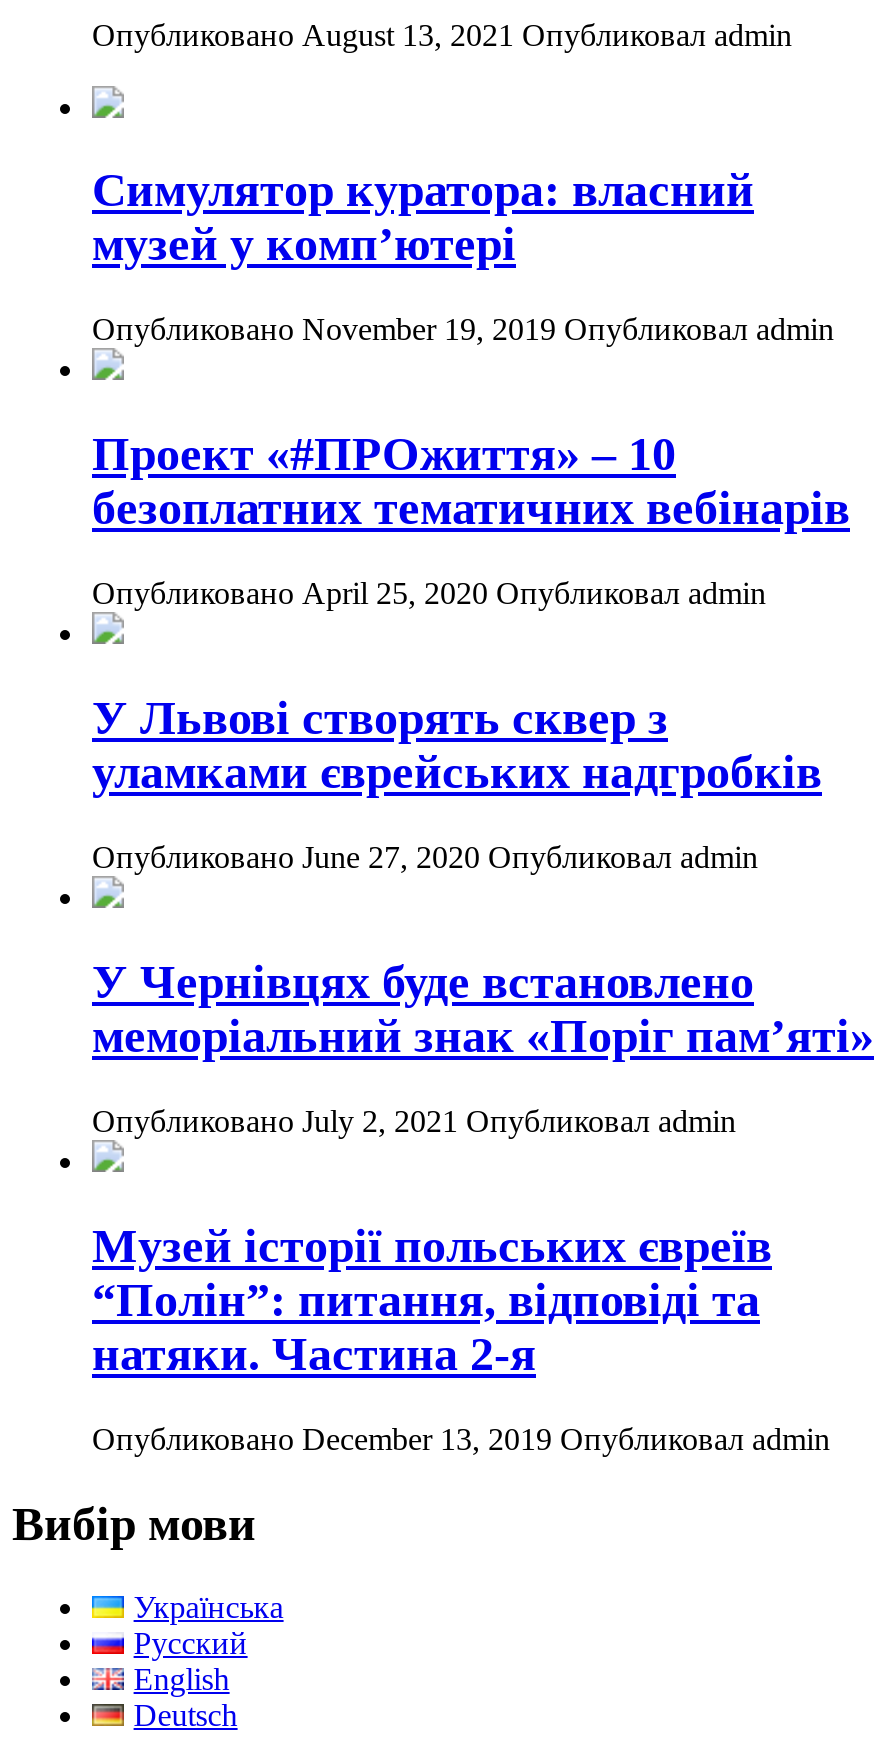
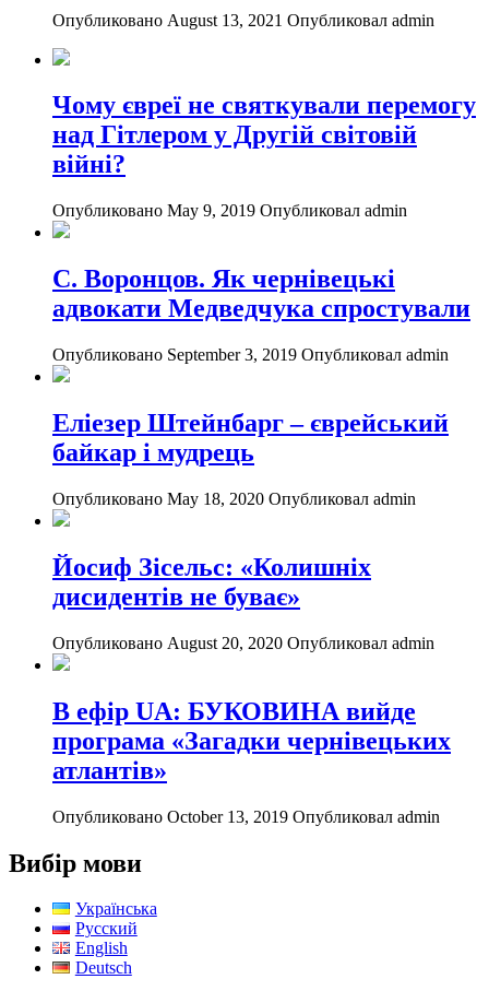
[92,165,754,271] Симулятор куратора: власний | музей у комп’ютері -> [52,91,476,179] Чому євреї не святкували перемогу | над Гітлером у Другій світовій | війні?
[92,313,834,347] Опубликовано November 19, 2019 Опубликовал admin -> [52,201,407,220] Опубликовано May 9, 2019 Опубликовал admin
[92,429,850,535] Проект «#ПРОжиття» – 10 | безоплатних тематичних вебінарів -> [52,265,470,323] С. Воронцов. Як чернівецькі | адвокати Медведчука спростували
[92,576,766,610] Опубликовано April 25, 2020 Опубликовал admin -> [52,345,449,364] Опубликовано September 3, 2019 Опубликовал admin
[92,692,822,798] У Львові створять сквер з | уламками єврейських надгробків -> [52,409,449,467] Еліезер Штейнбарг – єврейський | байкар і мудрець
[92,840,758,874] Опубликовано June 27, 2020 Опубликовал admin -> [52,489,416,508] Опубликовано May 18, 2020 Опубликовал admin
[92,956,874,1062] У Чернівцях буде встановлено | меморіальний знак «Поріг пам’яті» -> [52,553,371,611] Йосиф Зісельс: «Колишніх | дисидентів не буває»
[92,1104,736,1138] Опубликовано July 2, 2021 Опубликовал admin -> [52,633,434,652] Опубликовано August 20, 2020 Опубликовал admin
[92,1219,772,1379] Музей історії польських євреїв | “Полін”: питання, відповіді та | натяки. Частина 2-я -> [52,697,451,784] В ефір UA: БУКОВИНА вийде | програма «Загадки чернівецьких | атлантів»
[92,1421,830,1455] Опубликовано December 13, 2019 Опубликовал admin -> [52,807,440,826] Опубликовано October 13, 2019 Опубликовал admin

